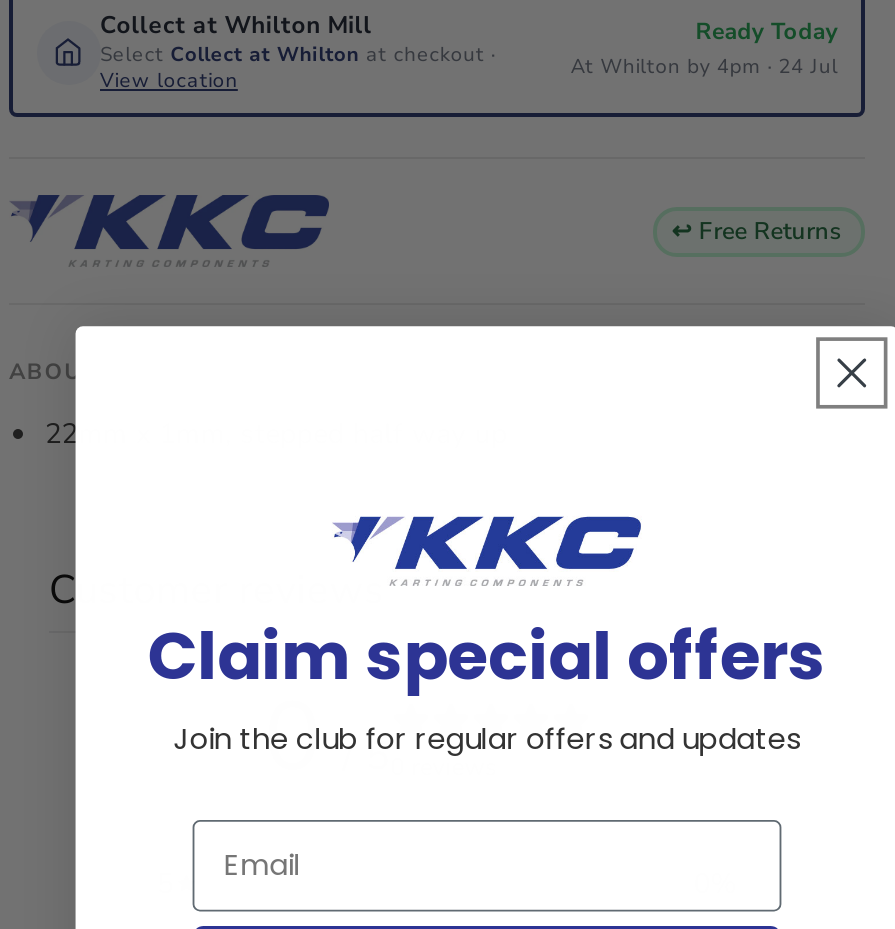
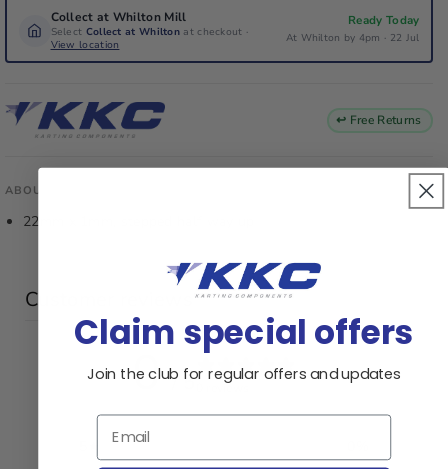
[570,54,838,82] At Whilton by 4pm · 24 Jul -> [286,31,419,45] At Whilton by 4pm · 22 Jul

